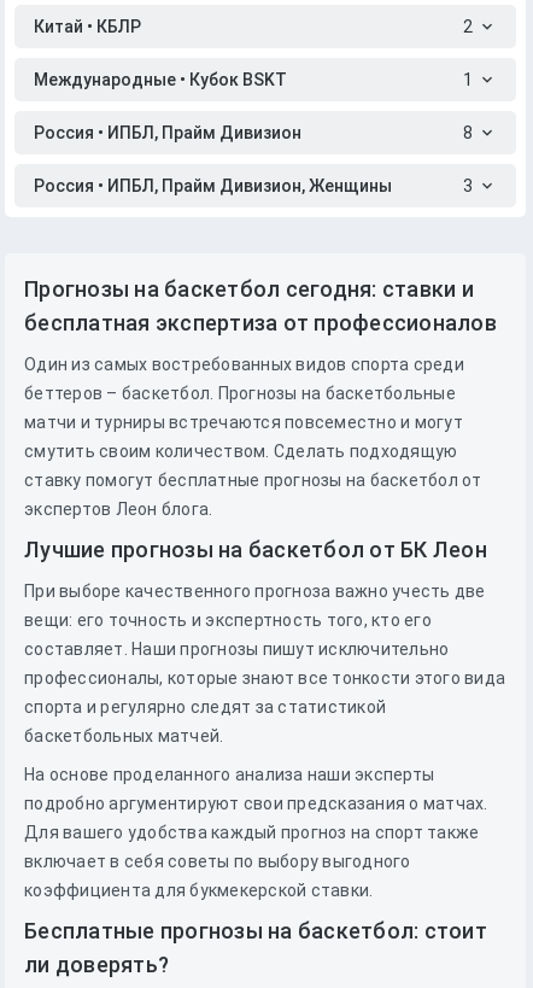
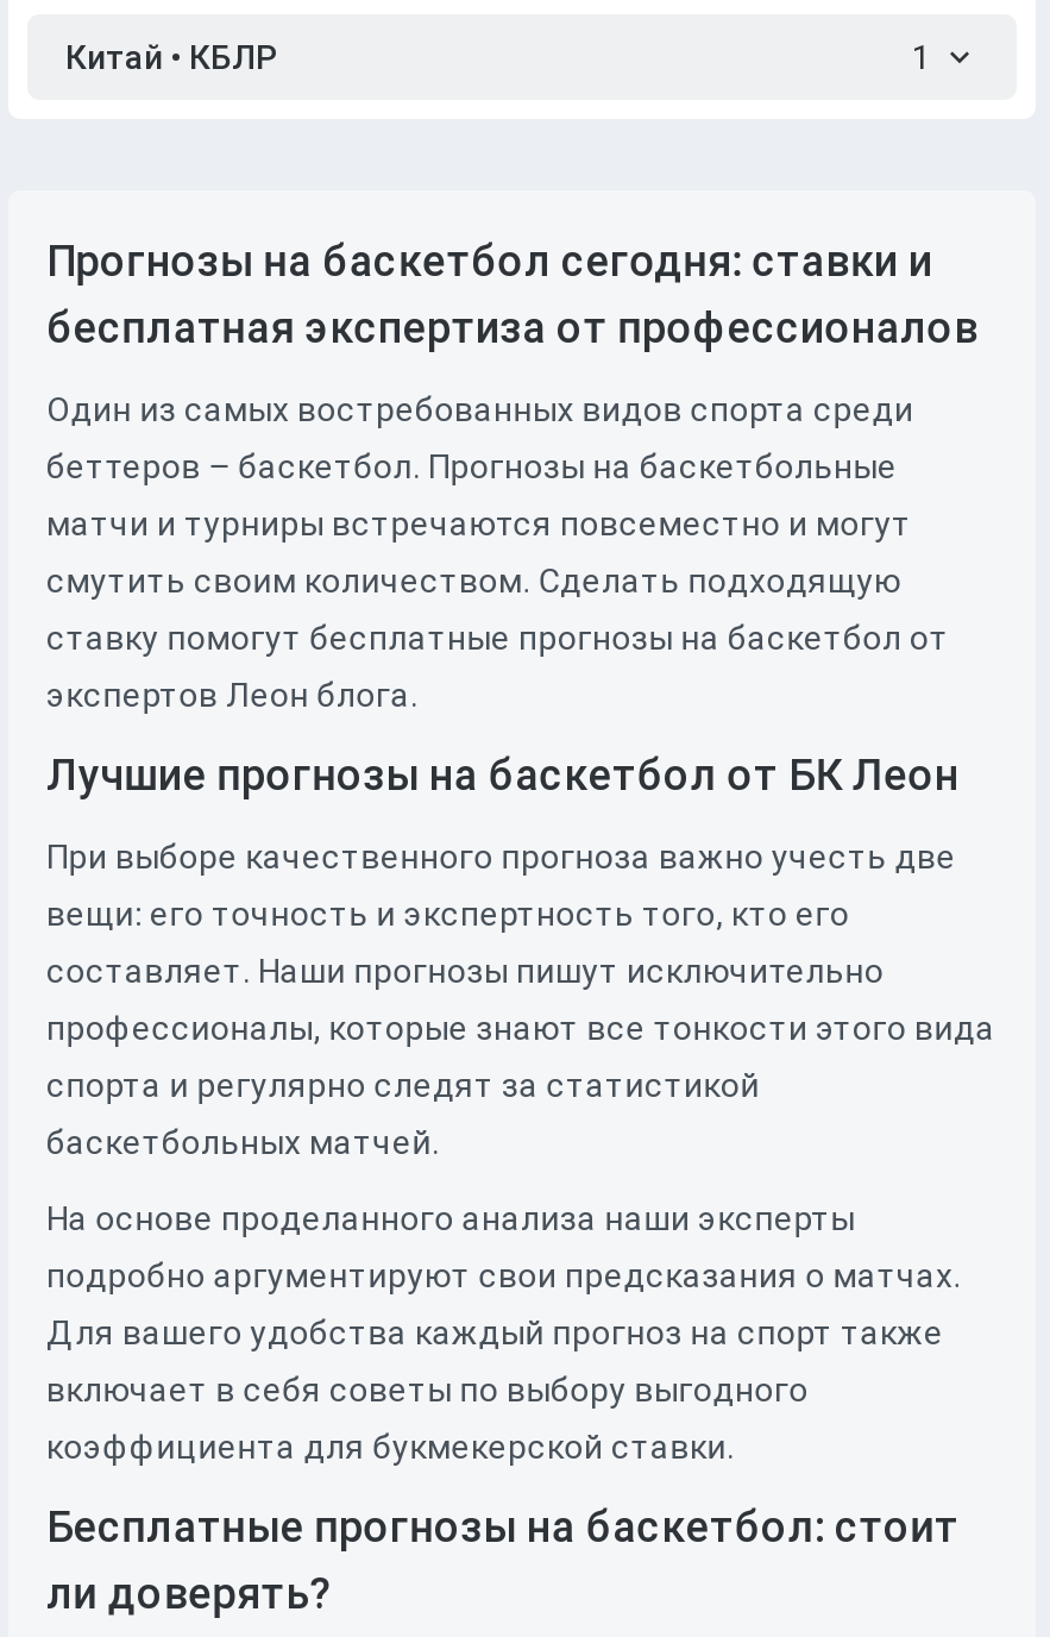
[34,17,473,89] 2 | Международные • Кубок BSKT -> none
[34,123,473,195] Россия • ИПБЛ, Прайм Дивизион | 8 | Россия • ИПБЛ, Прайм Дивизион, Женщины | 3 -> none

